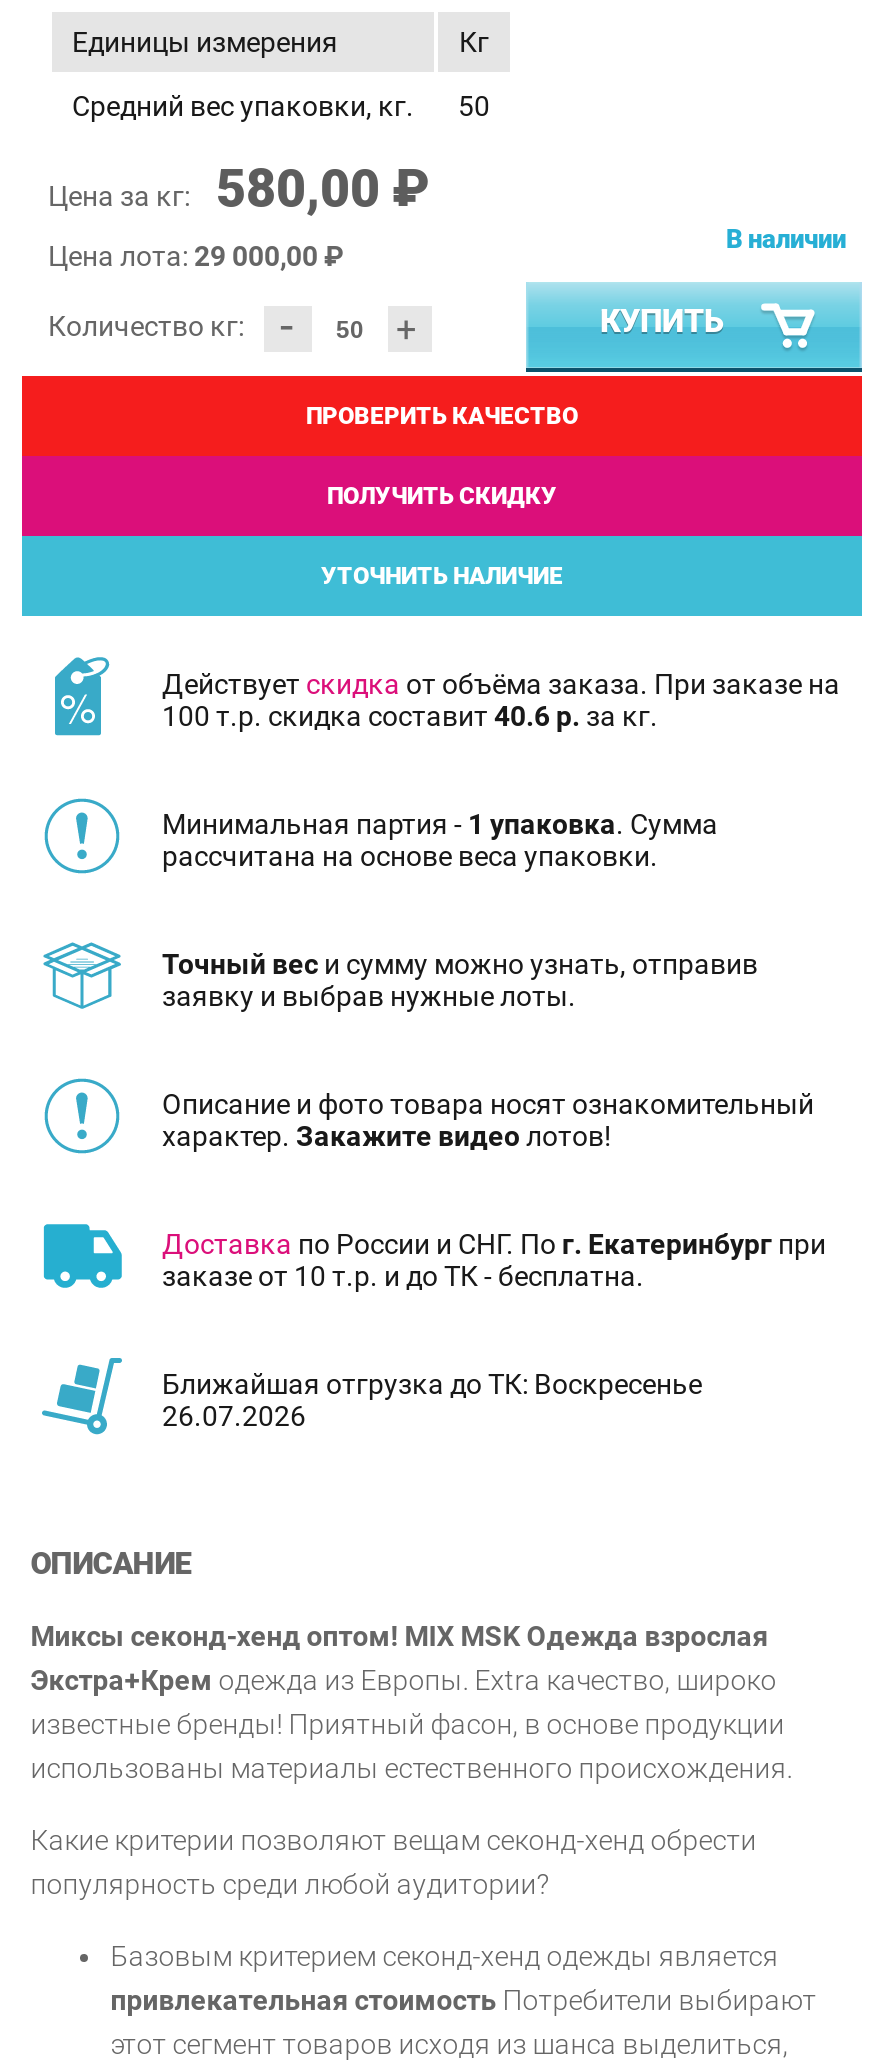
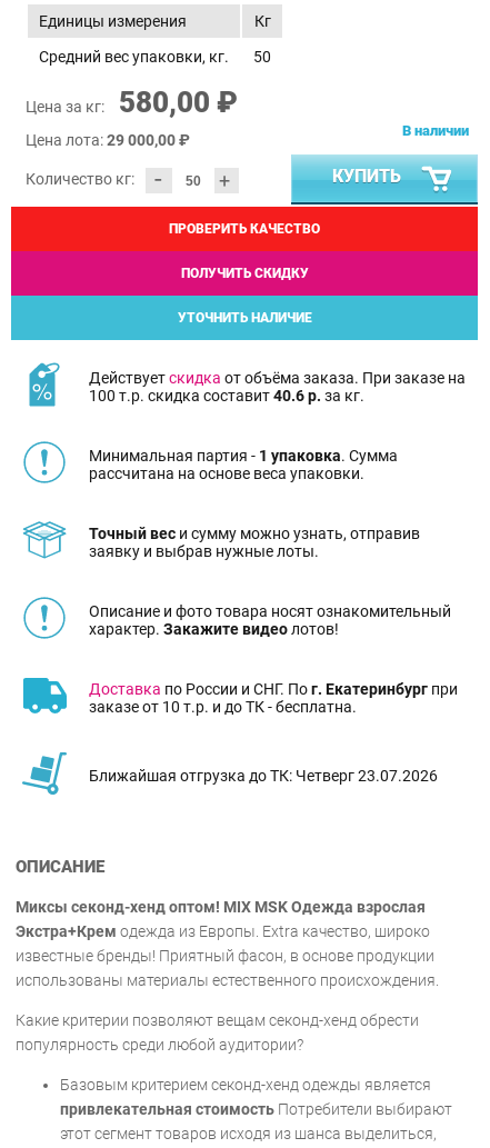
[162,1367,702,1431] Ближайшая отгрузка до ТК: Воскресенье | 26.07.2026 -> [89,766,438,784] Ближайшая отгрузка до ТК: Четверг 23.07.2026

